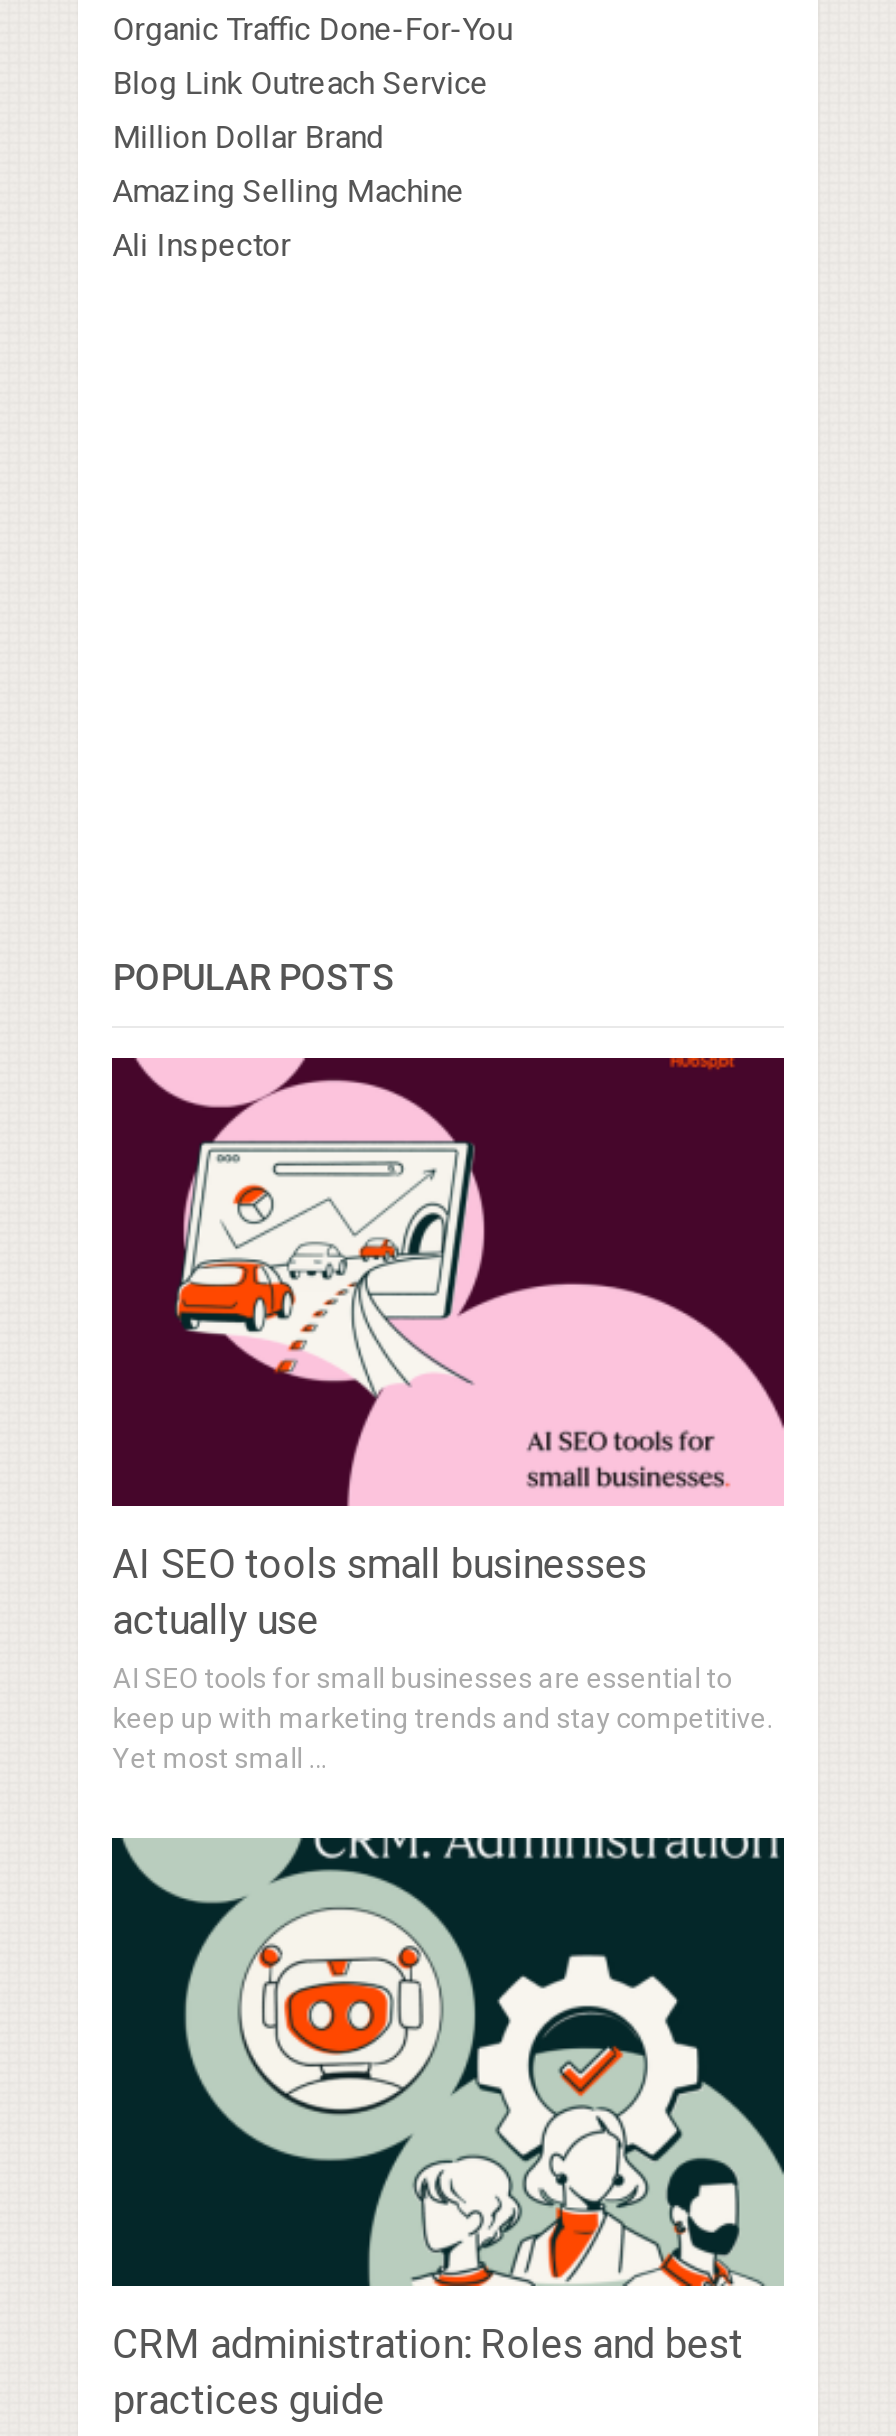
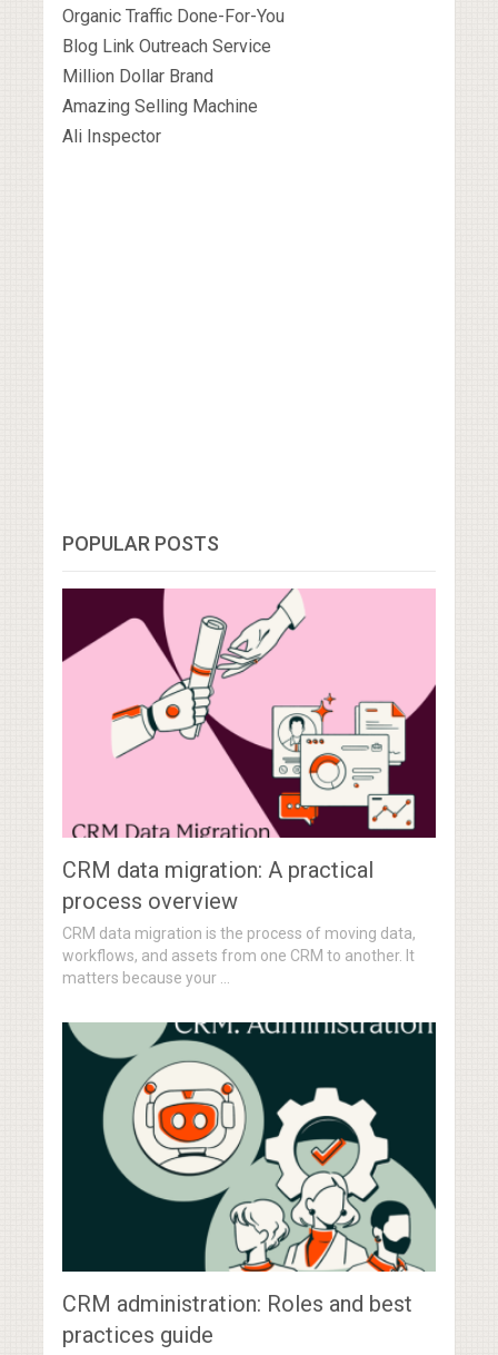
[110,1056,786,1774] [image] | AI SEO tools small businesses | actually use | AI SEO tools for small businesses are essential to | keep up with marketing trends and stay competitive. | Yet most small … -> [62,587,437,987] [image] | CRM data migration: A practical | process overview | CRM data migration is the process of moving data, | workflows, and assets from one CRM to another. It | matters because your …

